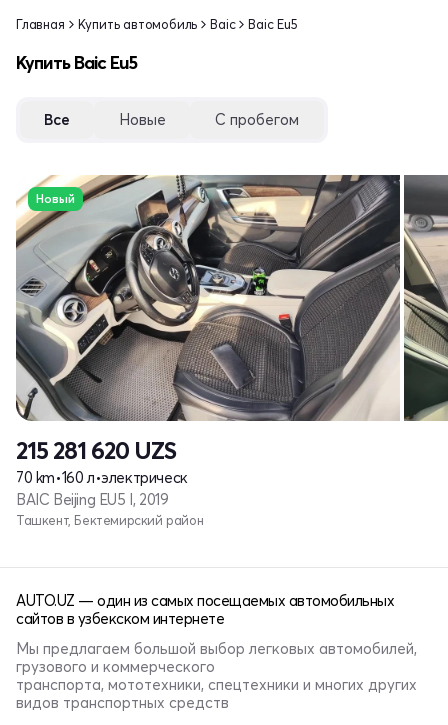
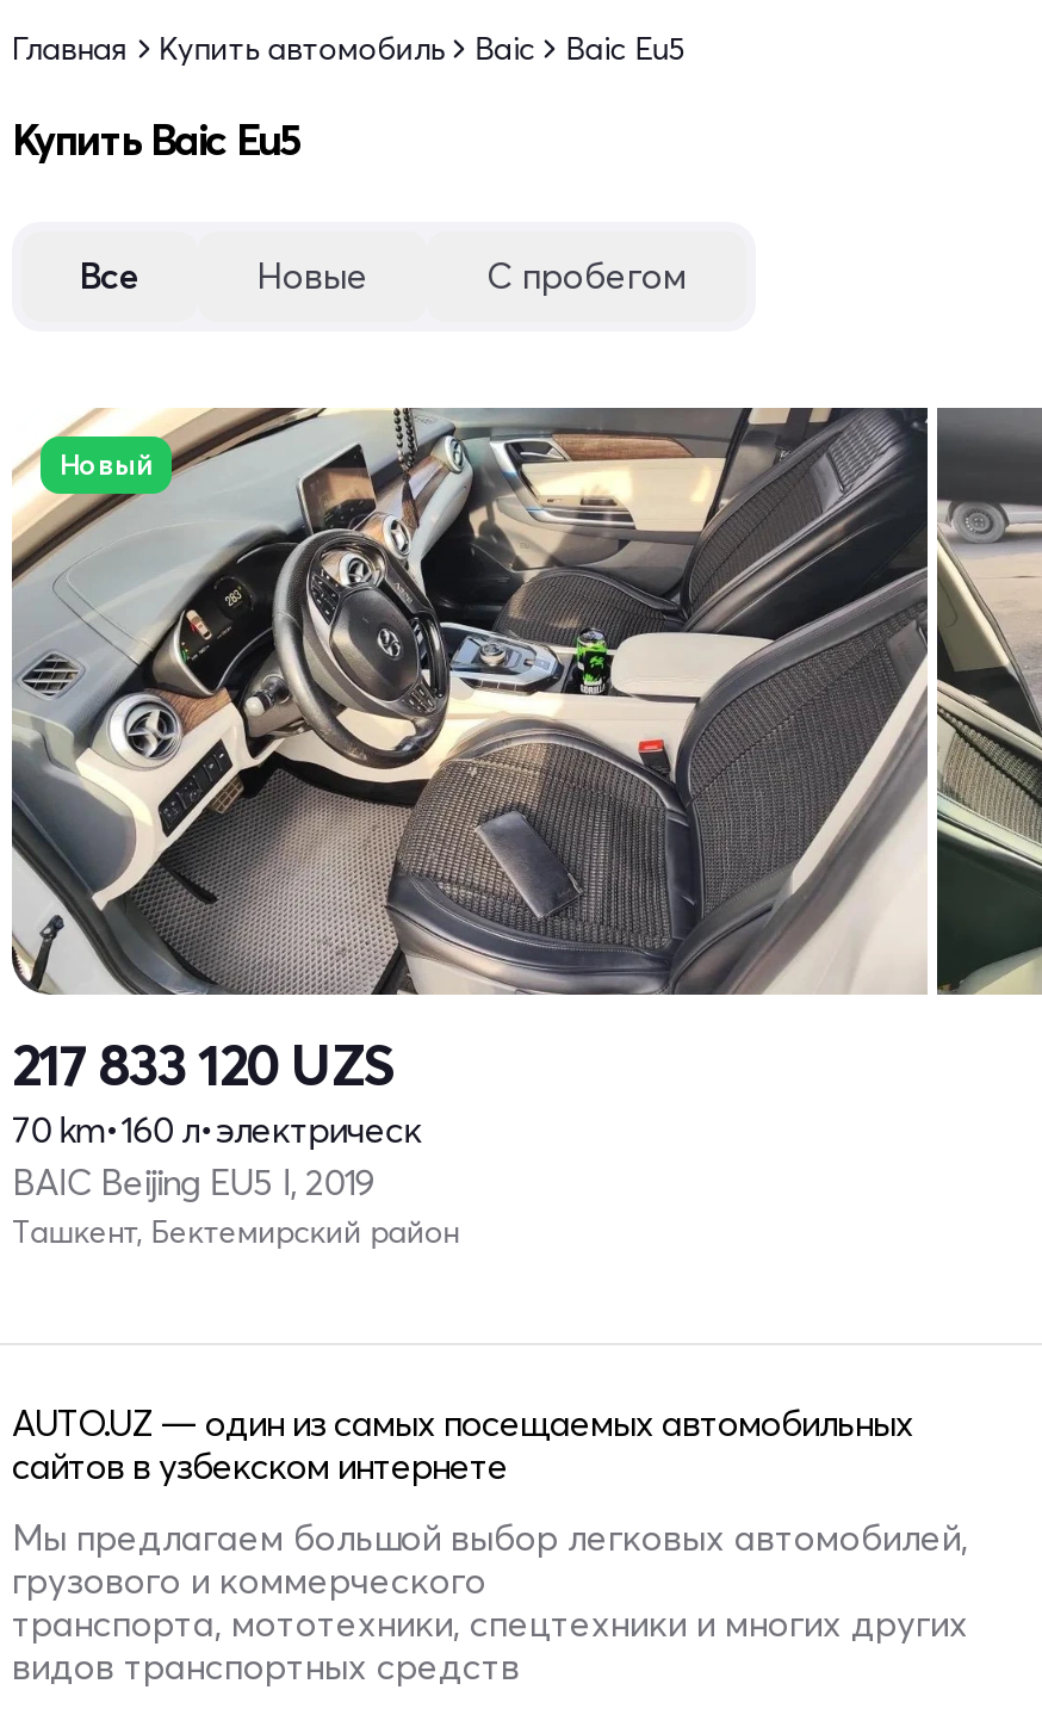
[16,436,176,465] 215 281 620 UZS -> [12,1030,391,1100] 217 833 120 UZS

